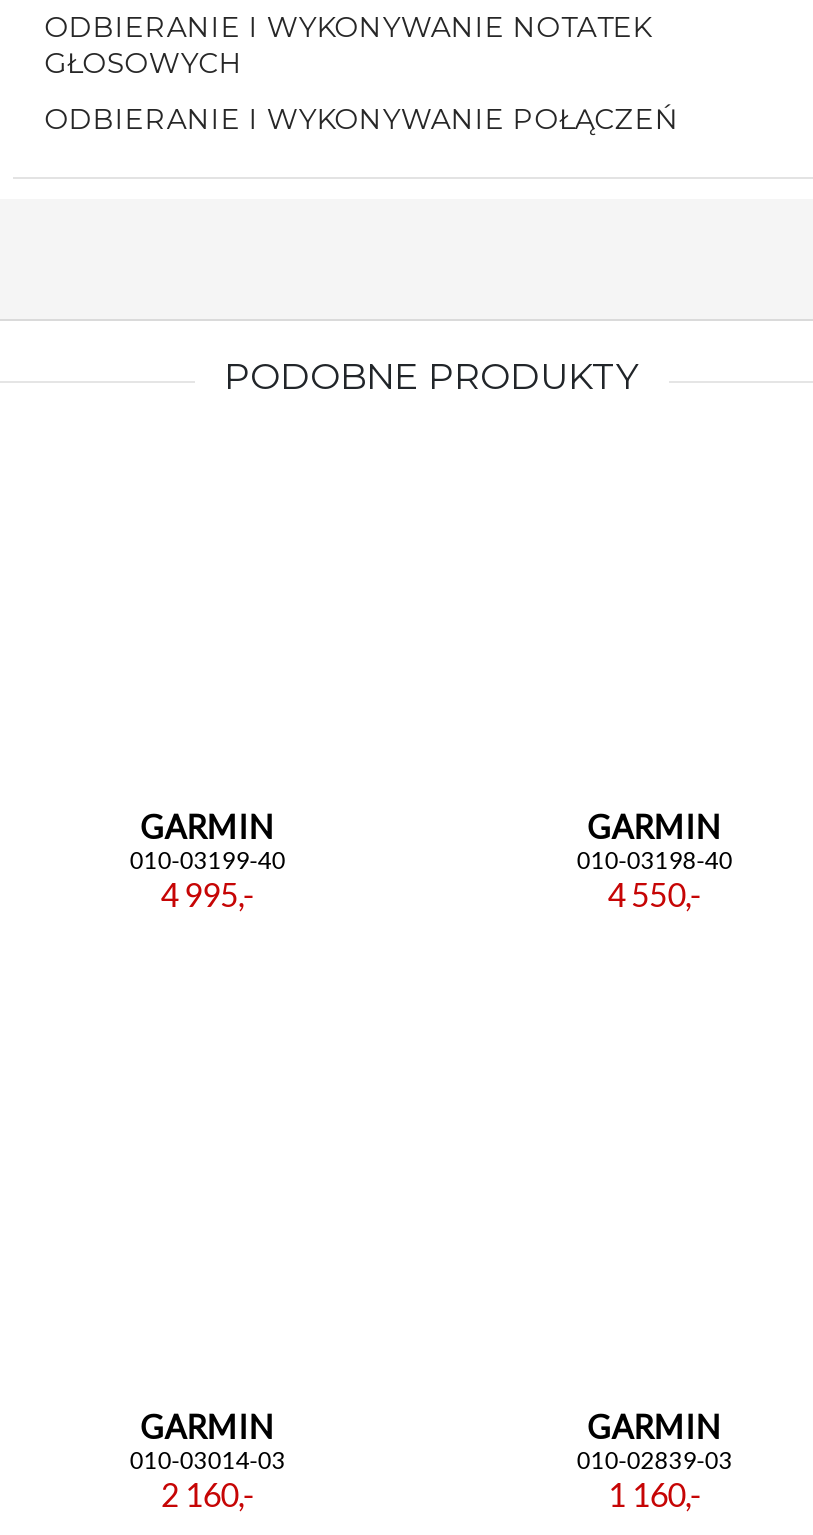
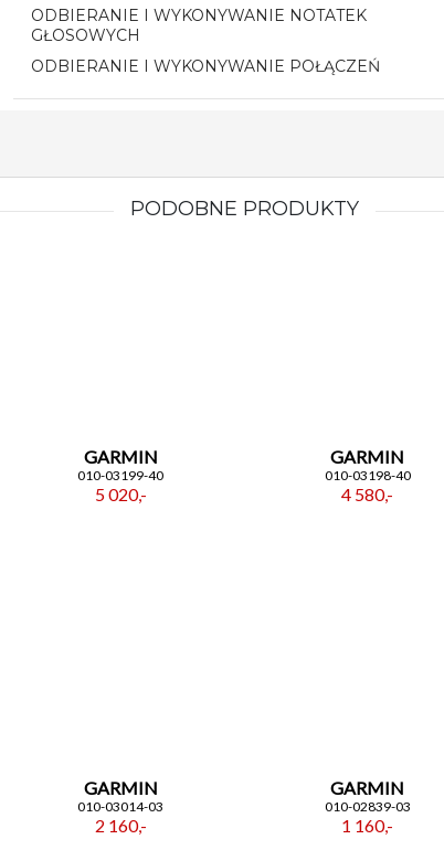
[160,875,254,913] 4 995,- -> [95,484,147,504] 5 020,-
[607,875,701,913] 4 550,- -> [342,484,393,504] 4 580,-

